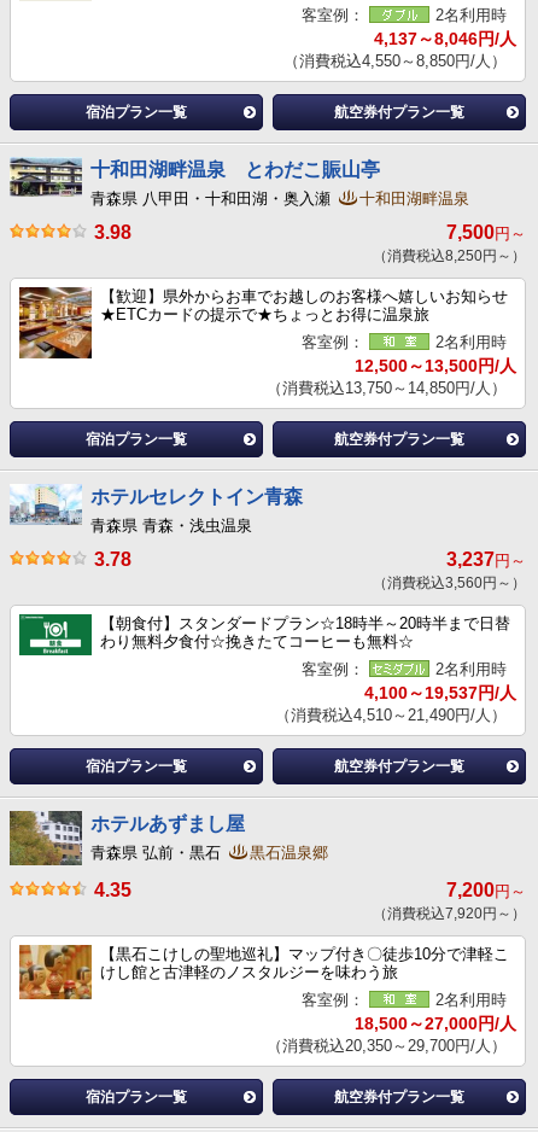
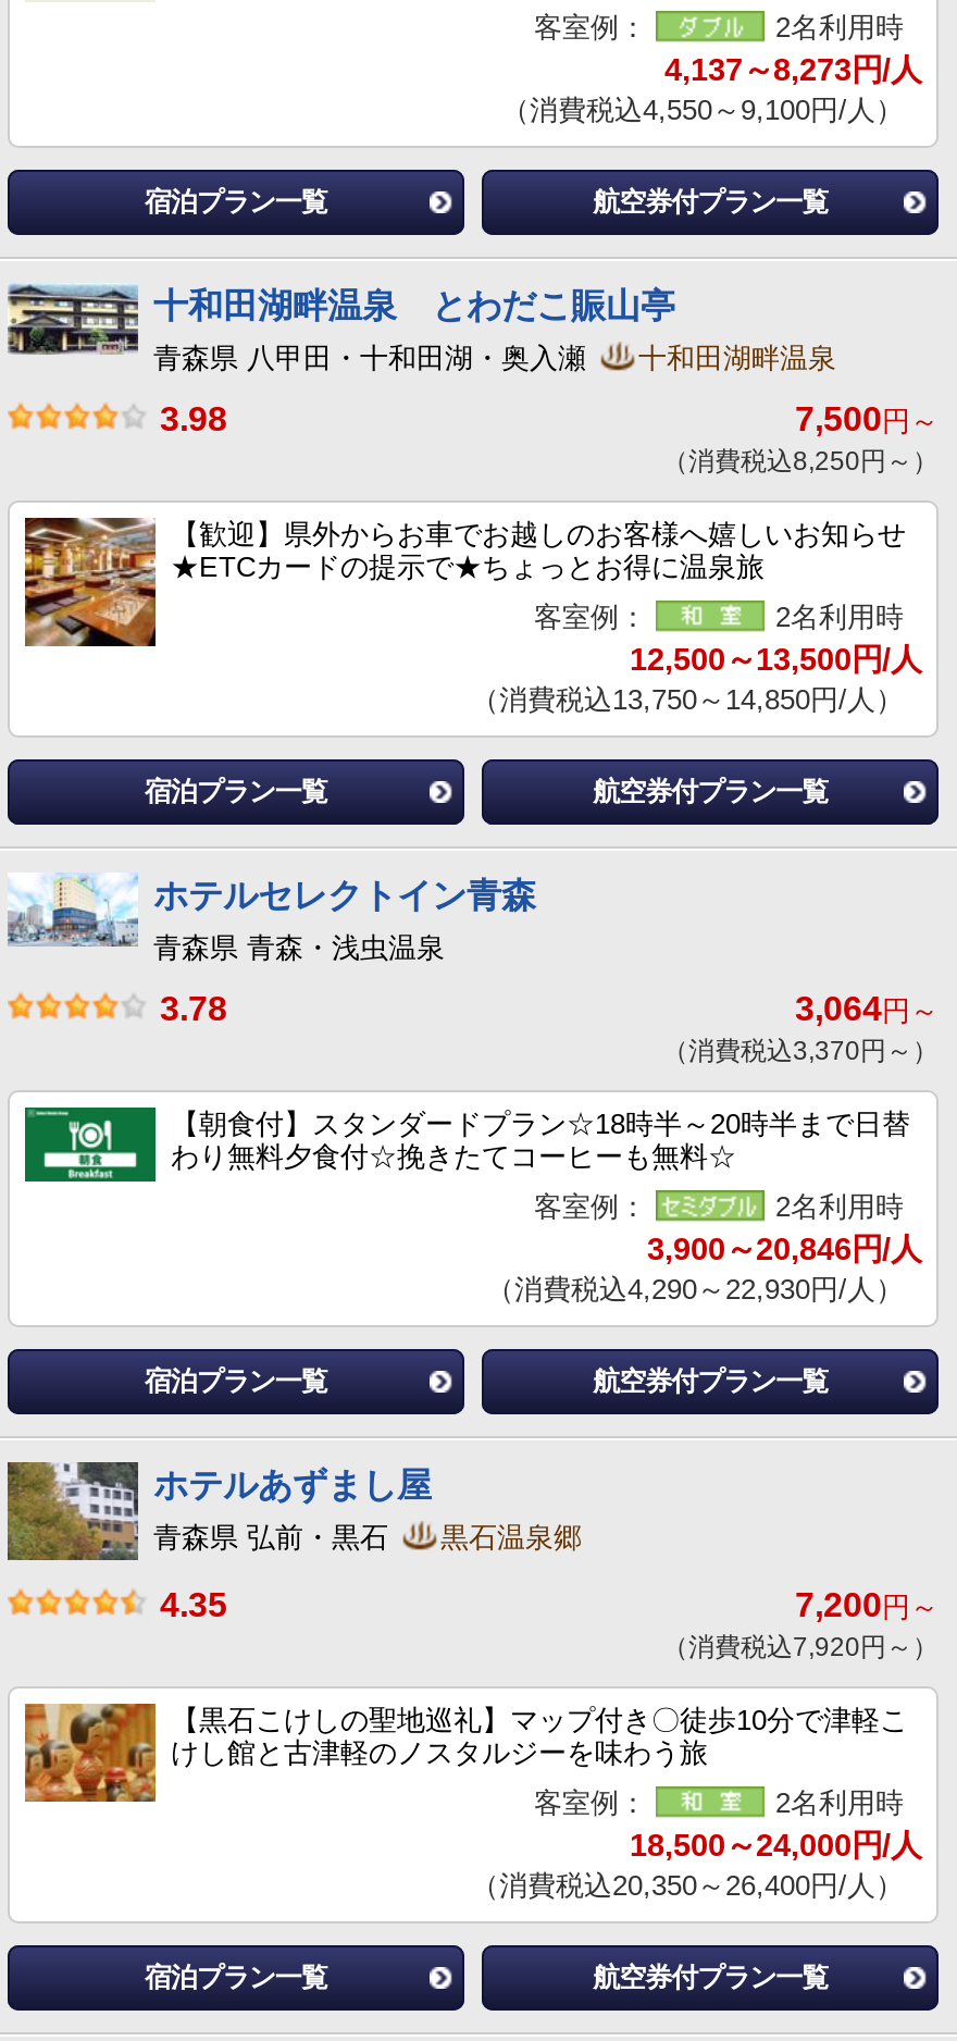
[374,29,516,48] 4,137～8,046円/人 -> [664,52,921,87] 4,137～8,273円/人
[283,52,507,70] （消費税込4,550～8,850円/人） -> [501,94,904,126] （消費税込4,550～9,100円/人）
[446,549,526,570] 3,237円～ -> [795,990,939,1027] 3,064円～
[373,574,526,591] （消費税込3,560円～） -> [662,1036,939,1066] （消費税込3,370円～）
[364,683,516,702] 4,100～19,537円/人 -> [647,1232,921,1266] 3,900～20,846円/人
[275,706,507,724] （消費税込4,510～21,490円/人） -> [486,1273,904,1306] （消費税込4,290～22,930円/人）
[355,1014,516,1033] 18,500～27,000円/人 -> [630,1828,921,1863] 18,500～24,000円/人
[267,1037,507,1055] （消費税込20,350～29,700円/人） -> [471,1870,904,1902] （消費税込20,350～26,400円/人）

